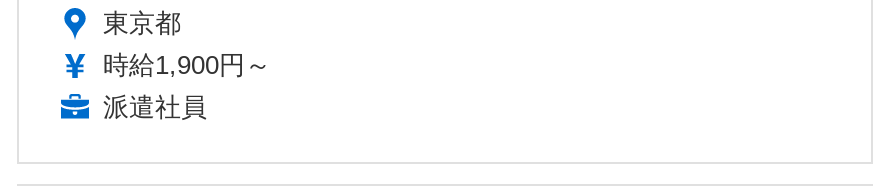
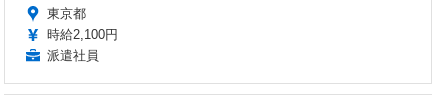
[103,51,271,81] 時給1,900円～ -> [47,27,118,42] 時給2,100円

